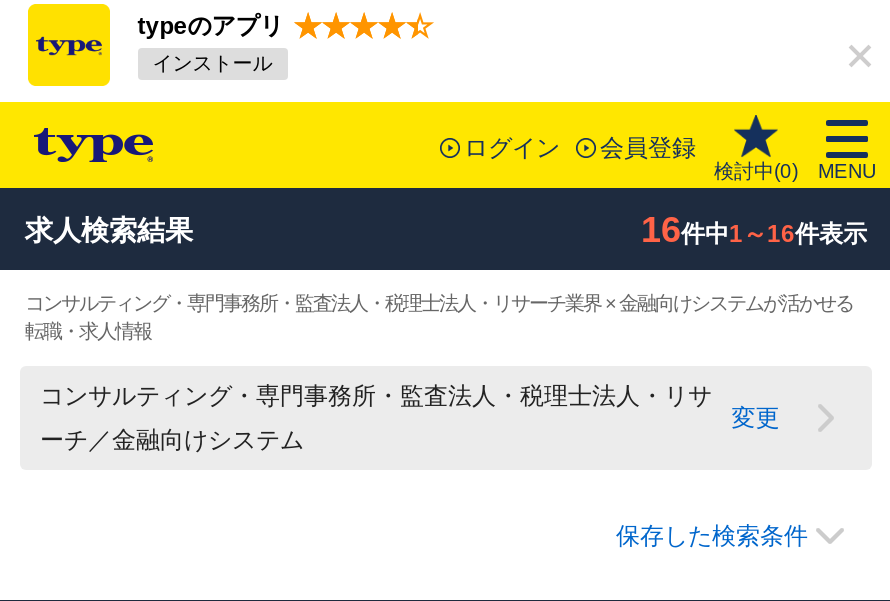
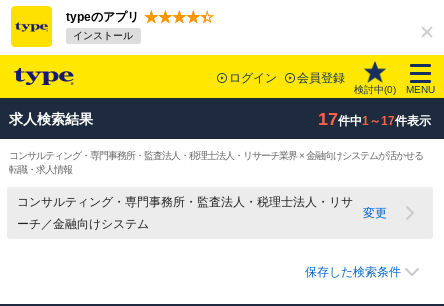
[641,210,867,250] 16件中1～16件表示 -> [317,109,430,129] 17件中1～17件表示

